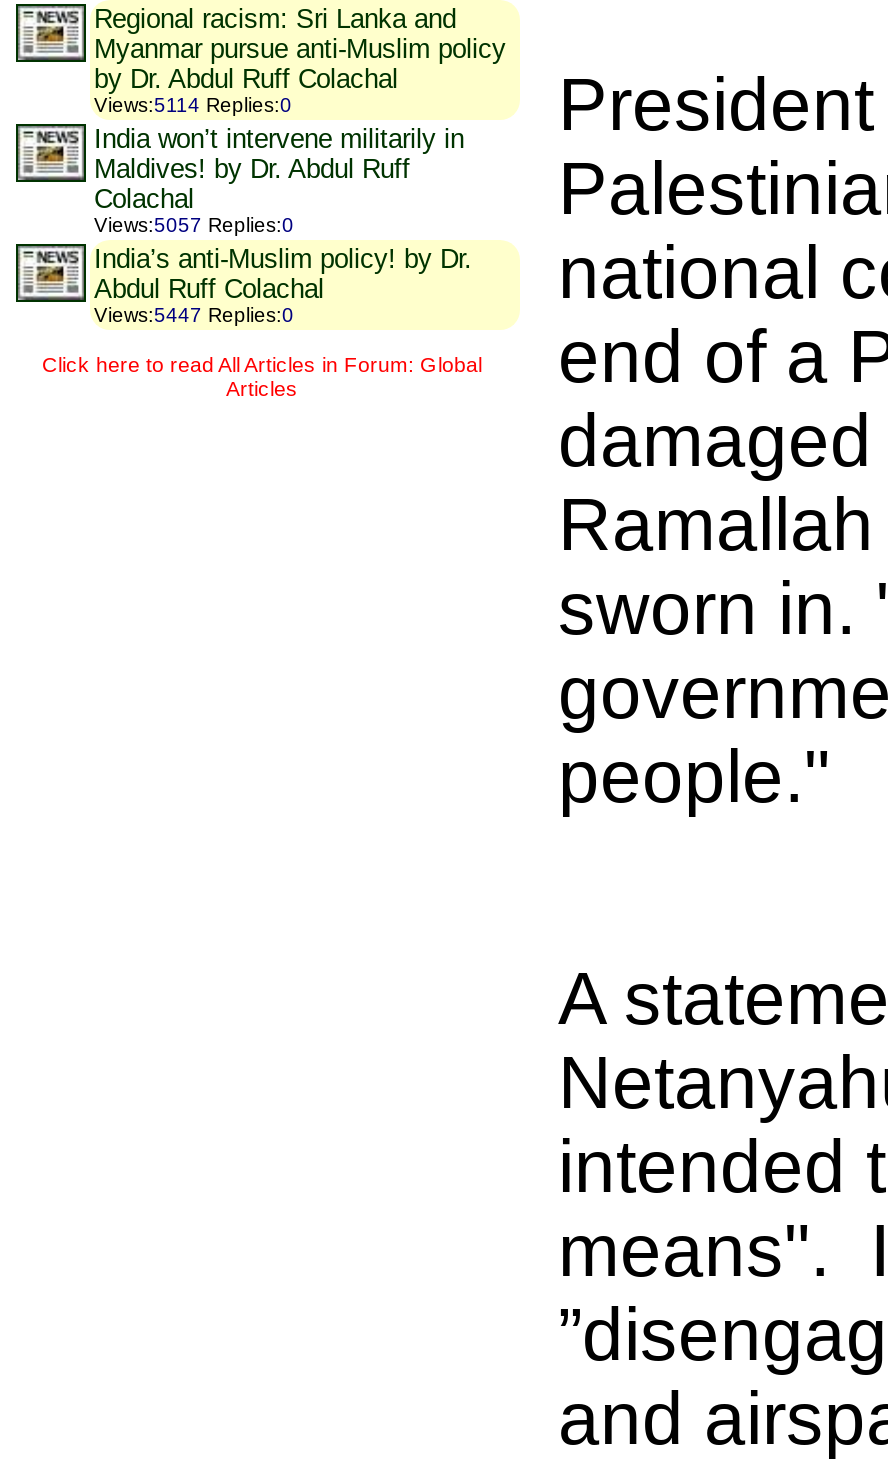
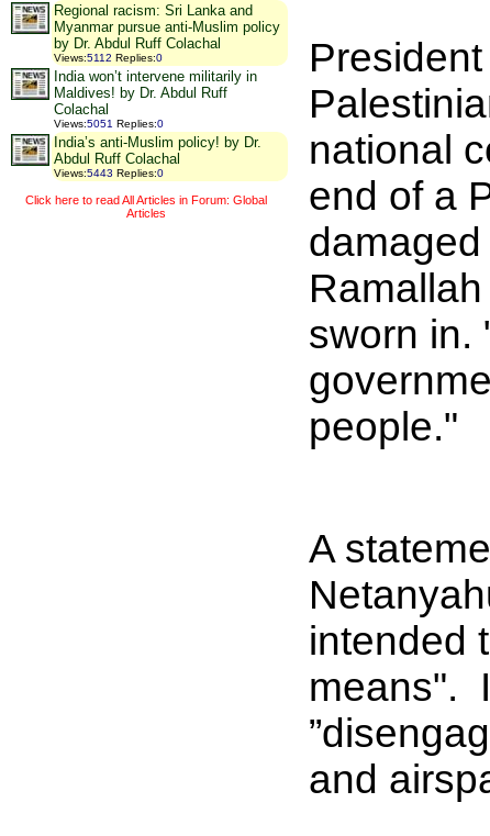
[94,95,292,117] Views:5114 Replies:0 -> [54,52,163,64] Views:5112 Replies:0
[94,215,294,237] Views:5057 Replies:0 -> [54,118,164,130] Views:5051 Replies:0
[94,305,294,327] Views:5447 Replies:0 -> [54,167,164,179] Views:5443 Replies:0

